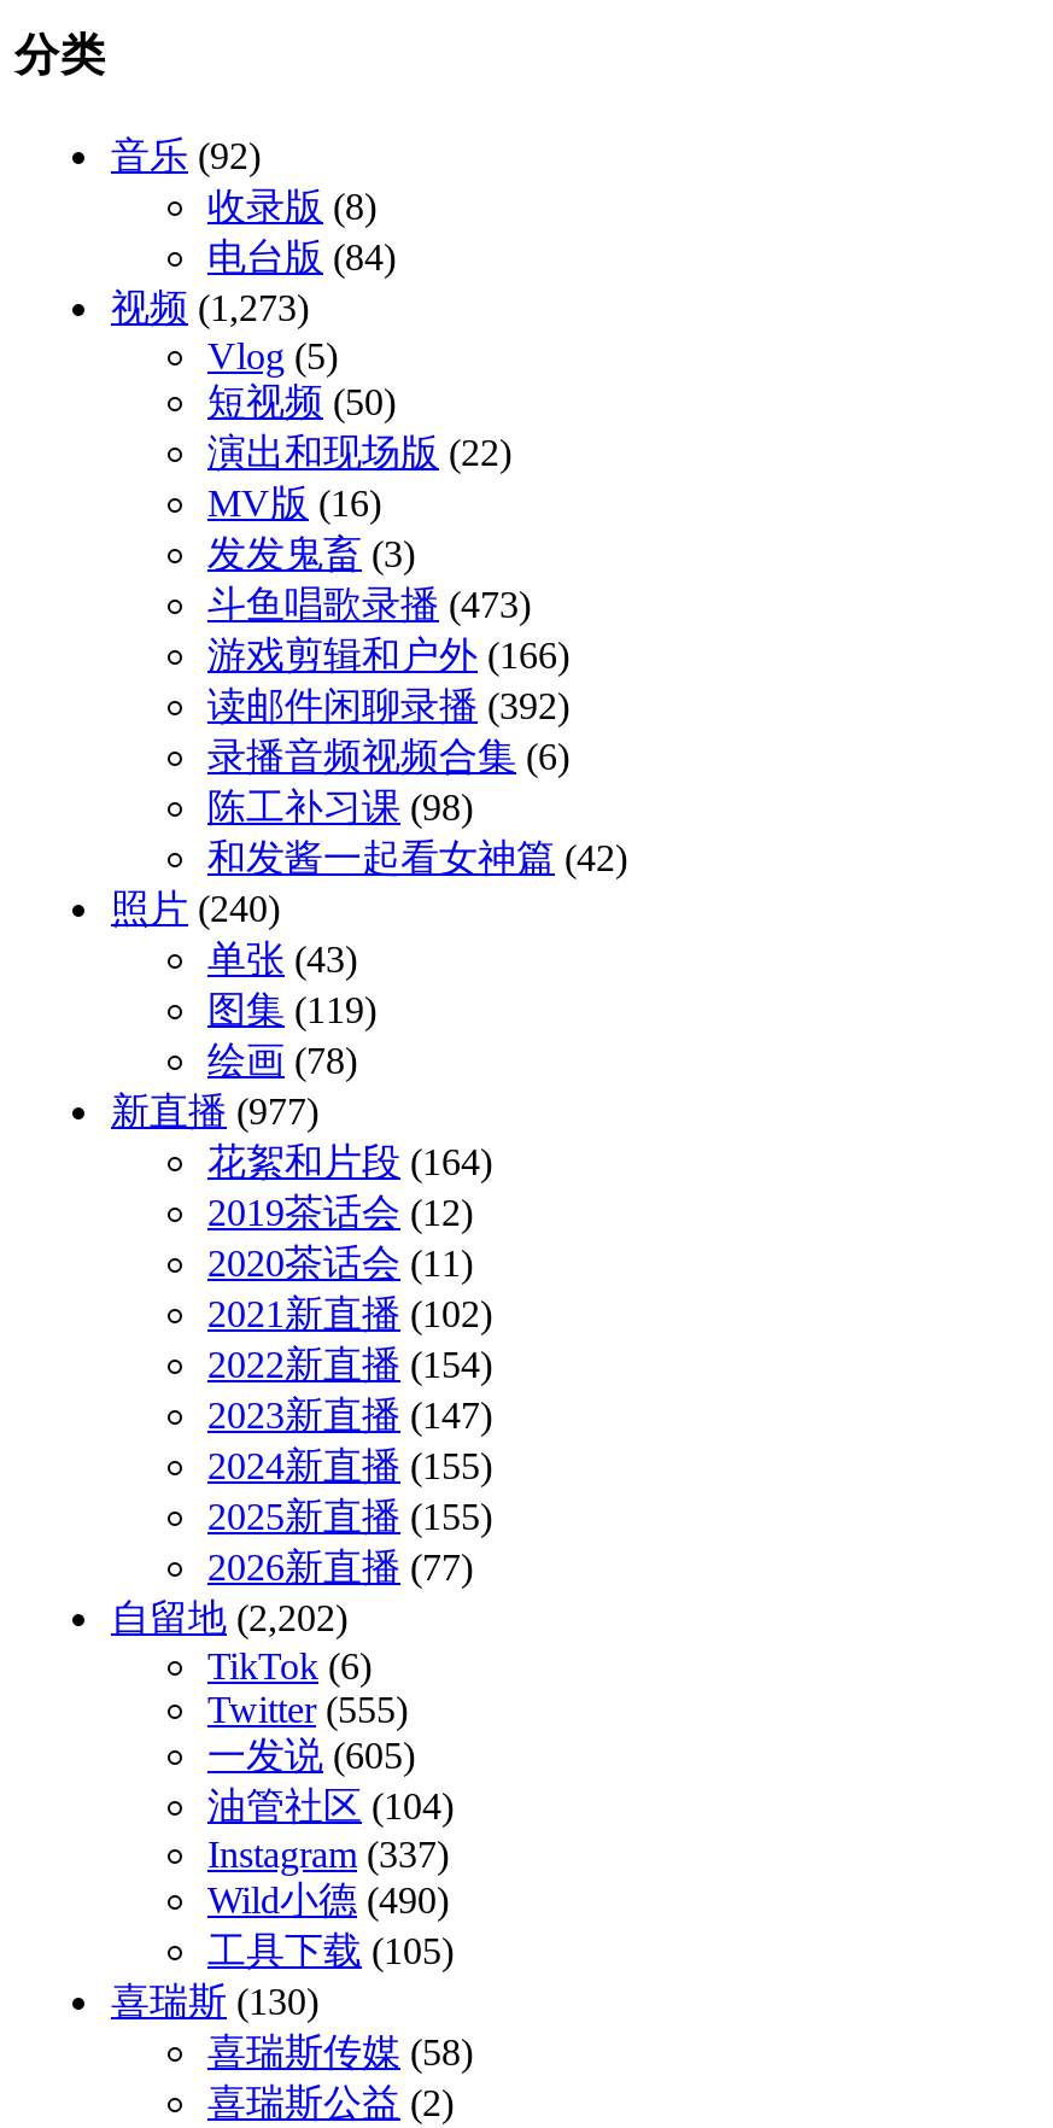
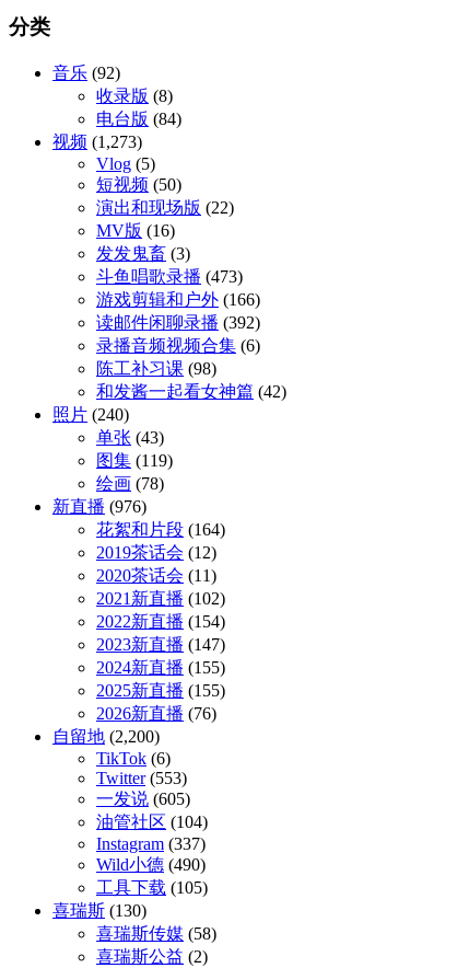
[111,1090,318,1131] 新直播(977) -> [52,497,146,515] 新直播(976)
[207,1546,473,1587] 2026新直播(77) -> [96,704,216,722] 2026新直播(76)
[111,1596,347,1637] 自留地(2,202) -> [52,727,160,745] 自留地(2,200)
[207,1688,408,1729] Twitter (555) -> [96,768,187,787] Twitter (553)

